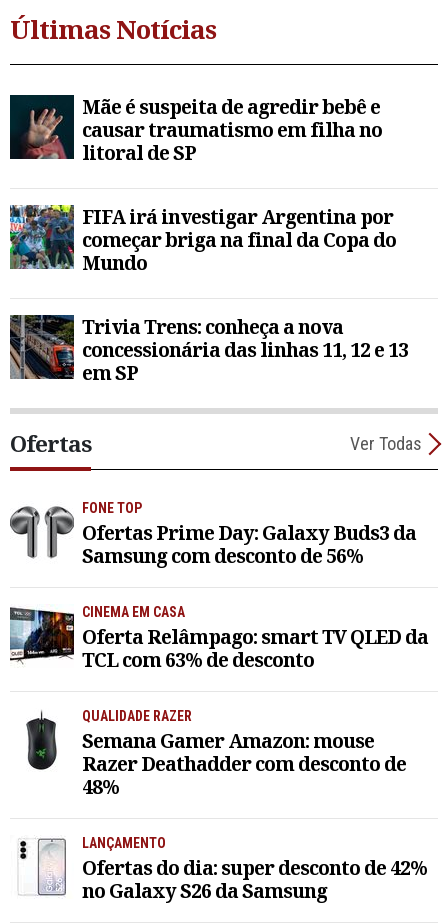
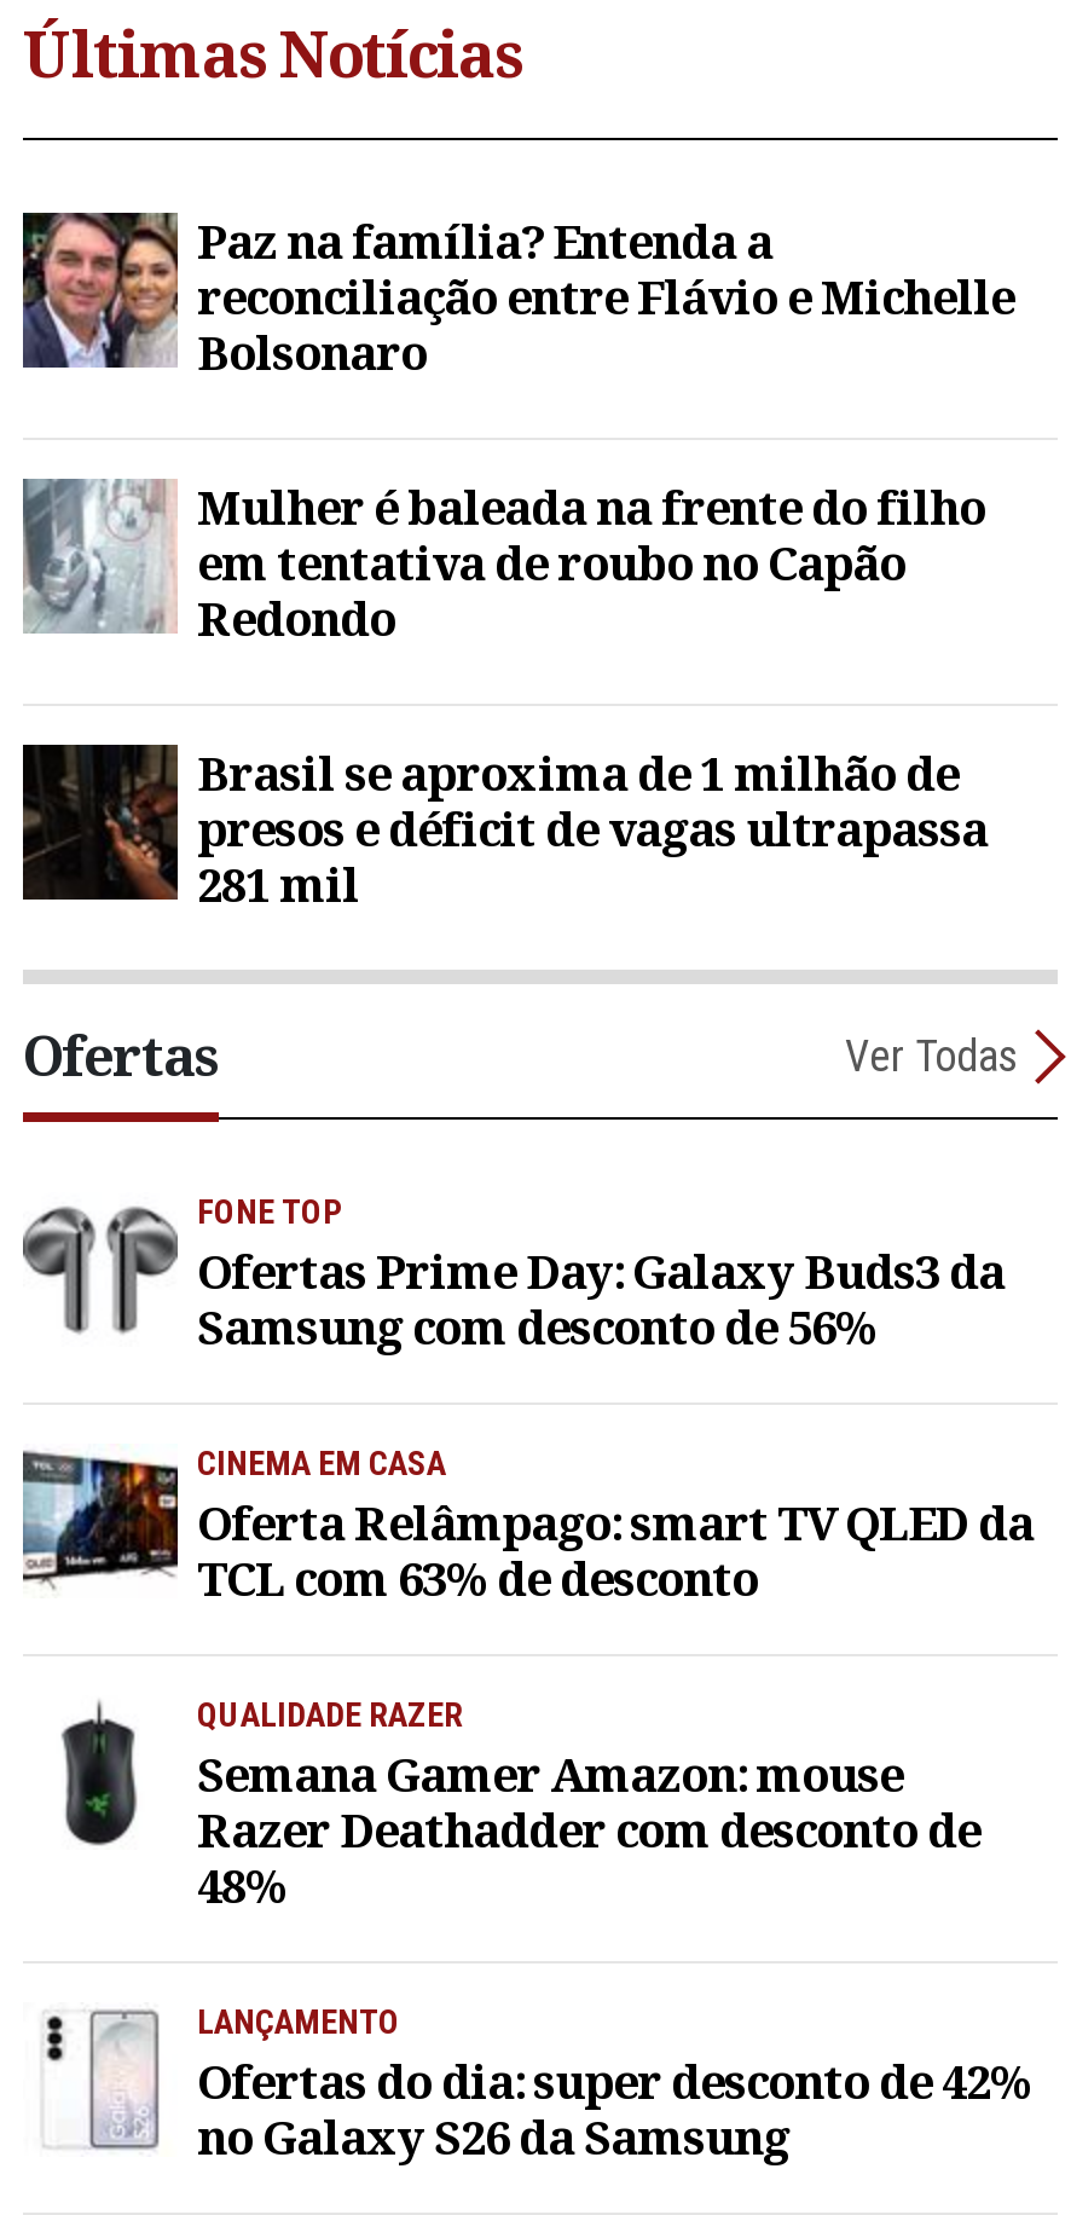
[9,93,382,166] [image] | Mãe é suspeita de agredir bebê e | causar traumatismo em filha no | litoral de SP -> [21,209,1014,385] [image] | Paz na família? Entenda a | reconciliação entre Flávio e Michelle | Bolsonaro
[9,203,396,276] [image] | FIFA irá investigar Argentina por | começar briga na final da Copa do | Mundo -> [23,475,985,651] [image] | Mulher é baleada na frente do filho | em tentativa de roubo no Capão | Redondo
[9,313,408,386] [image] | Trivia Trens: conheça a nova | concessionária das linhas 11, 12 e 13 | em SP -> [23,741,988,917] [image] | Brasil se aproxima de 1 milhão de | presos e déficit de vagas ultrapassa | 281 mil

